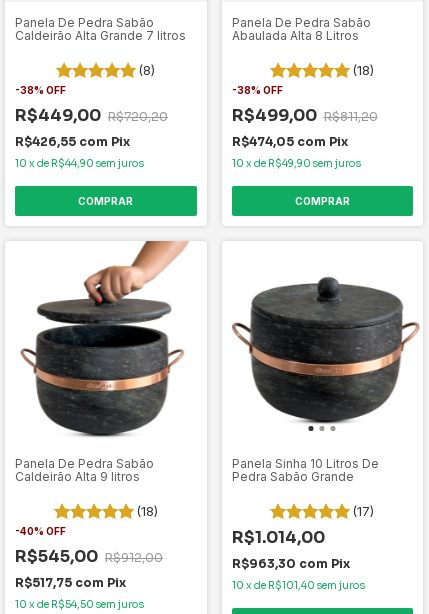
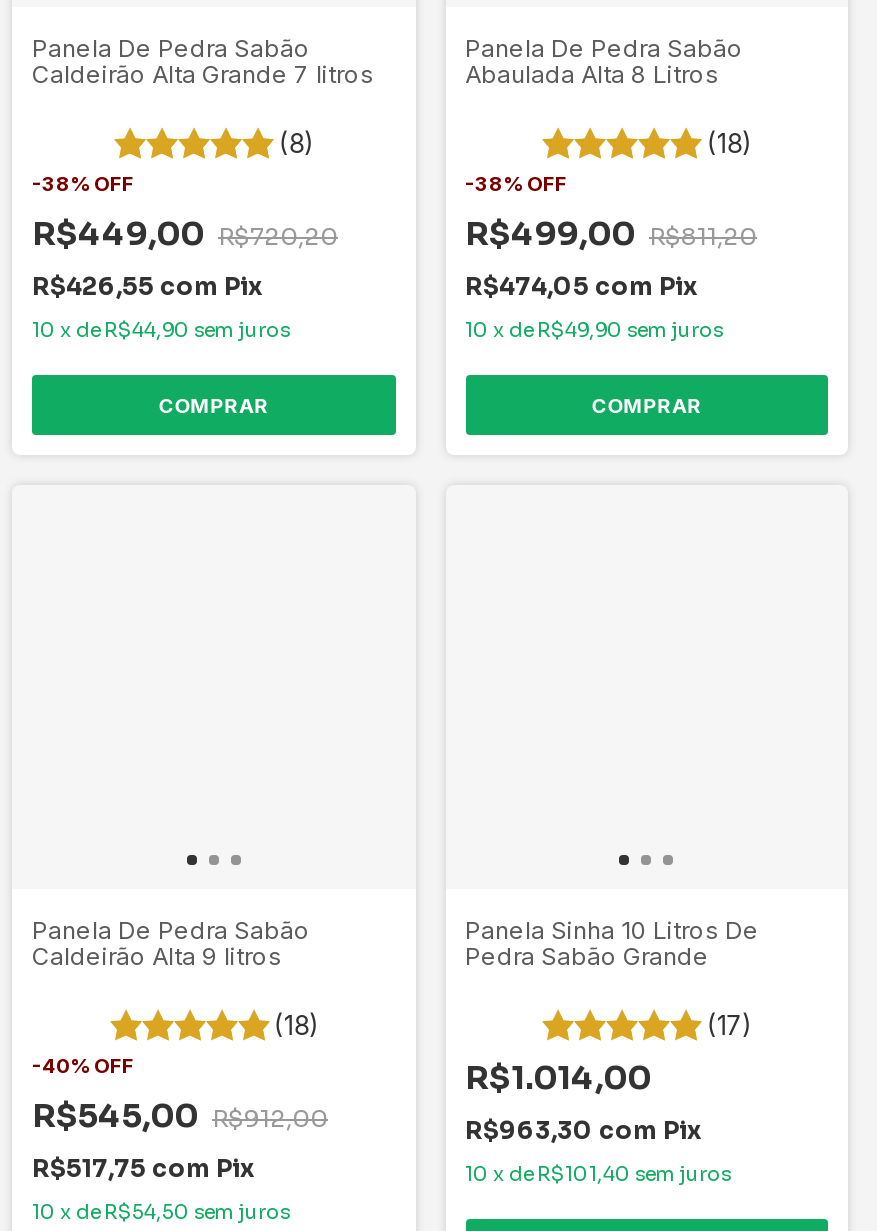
[20,240,189,438] [image] -> none
[231,276,420,424] [image] -> none

